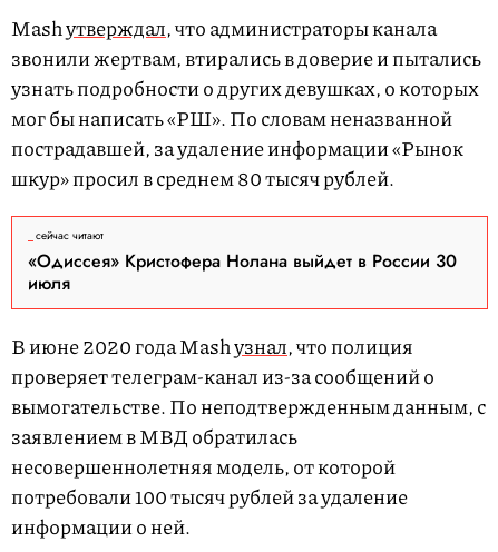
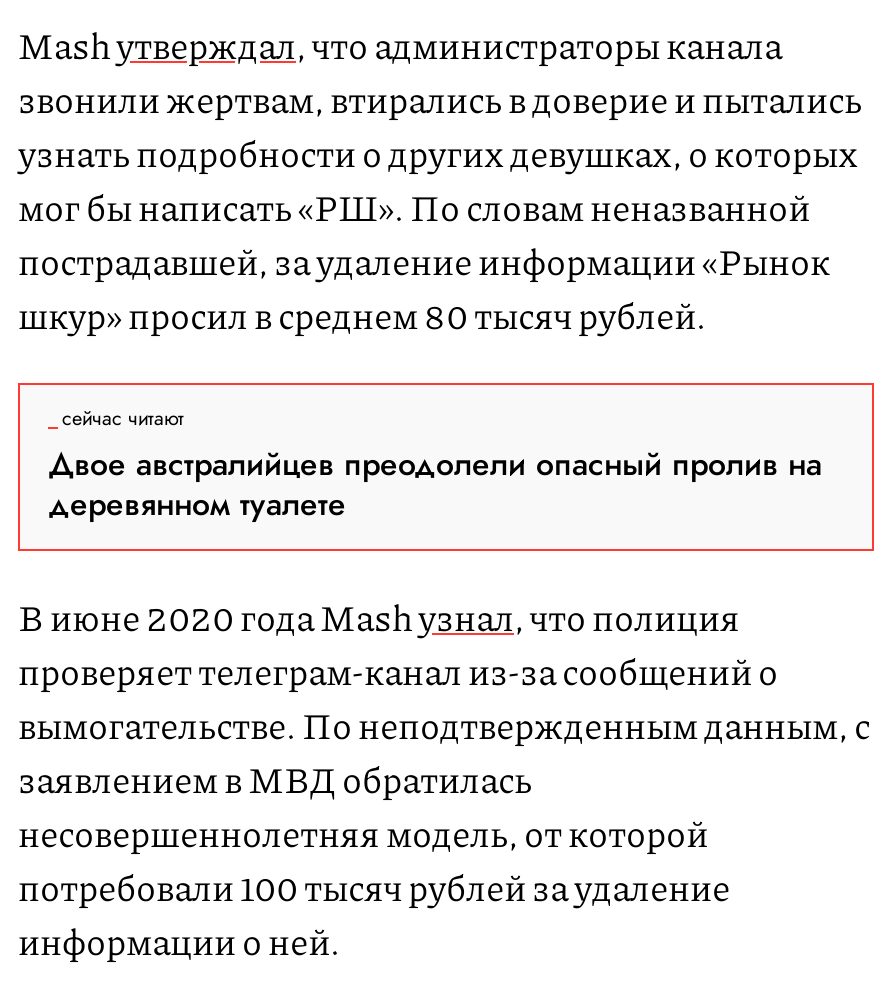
[28,249,457,296] «Одиссея» Кристофера Нолана выйдет в России 30 | июля -> [48,442,822,528] Двое австралийцев преодолели опасный пролив на | деревянном туалете

